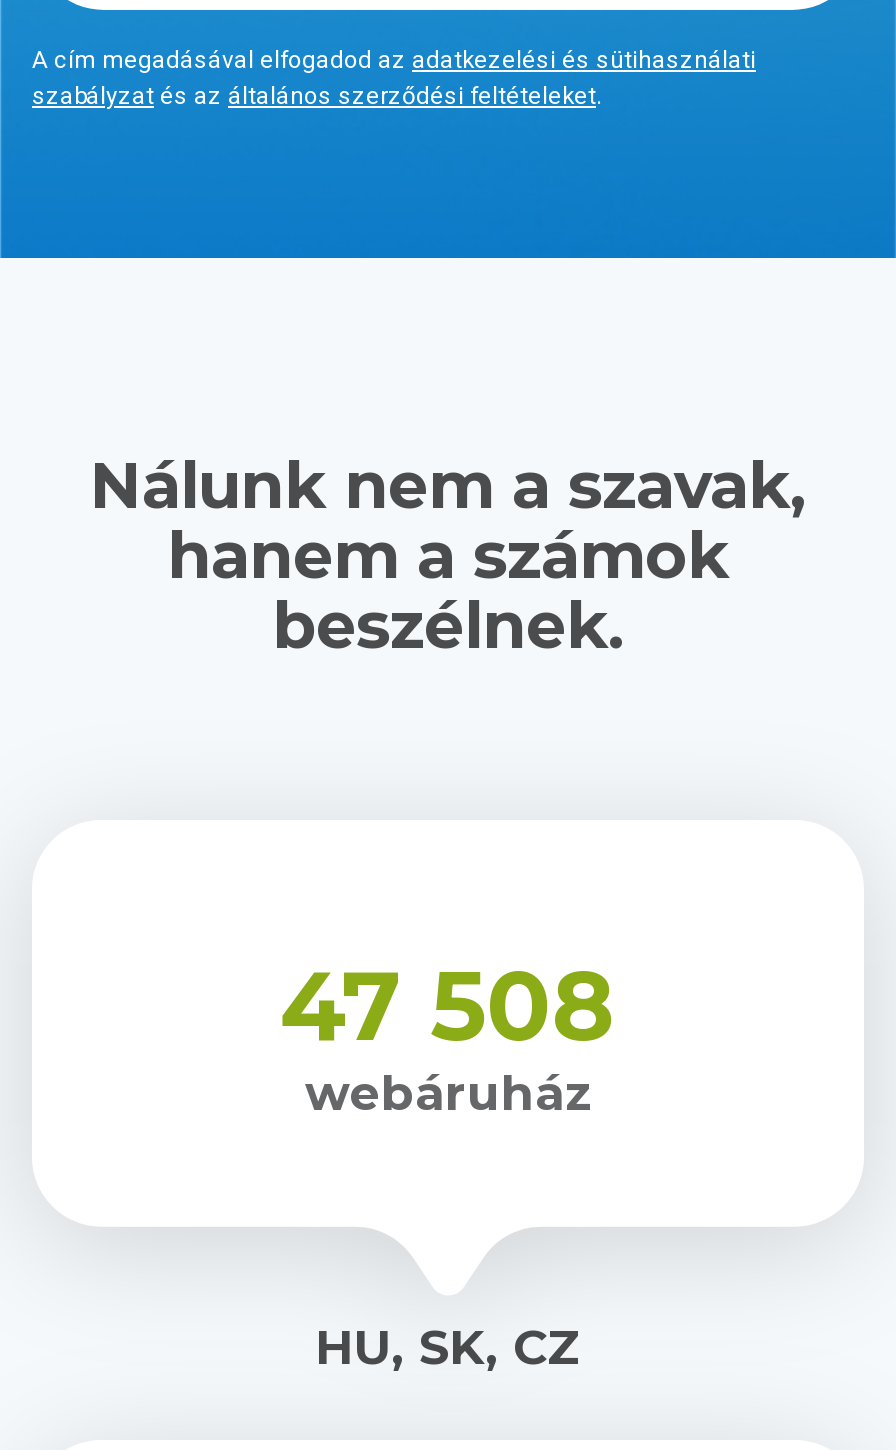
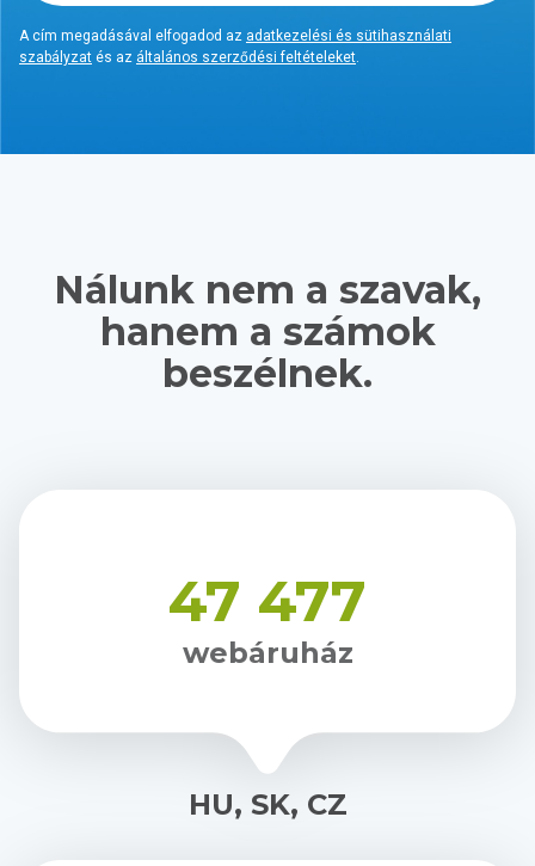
[280,948,616,1064] 47 508 -> [168,566,367,635] 47 477

